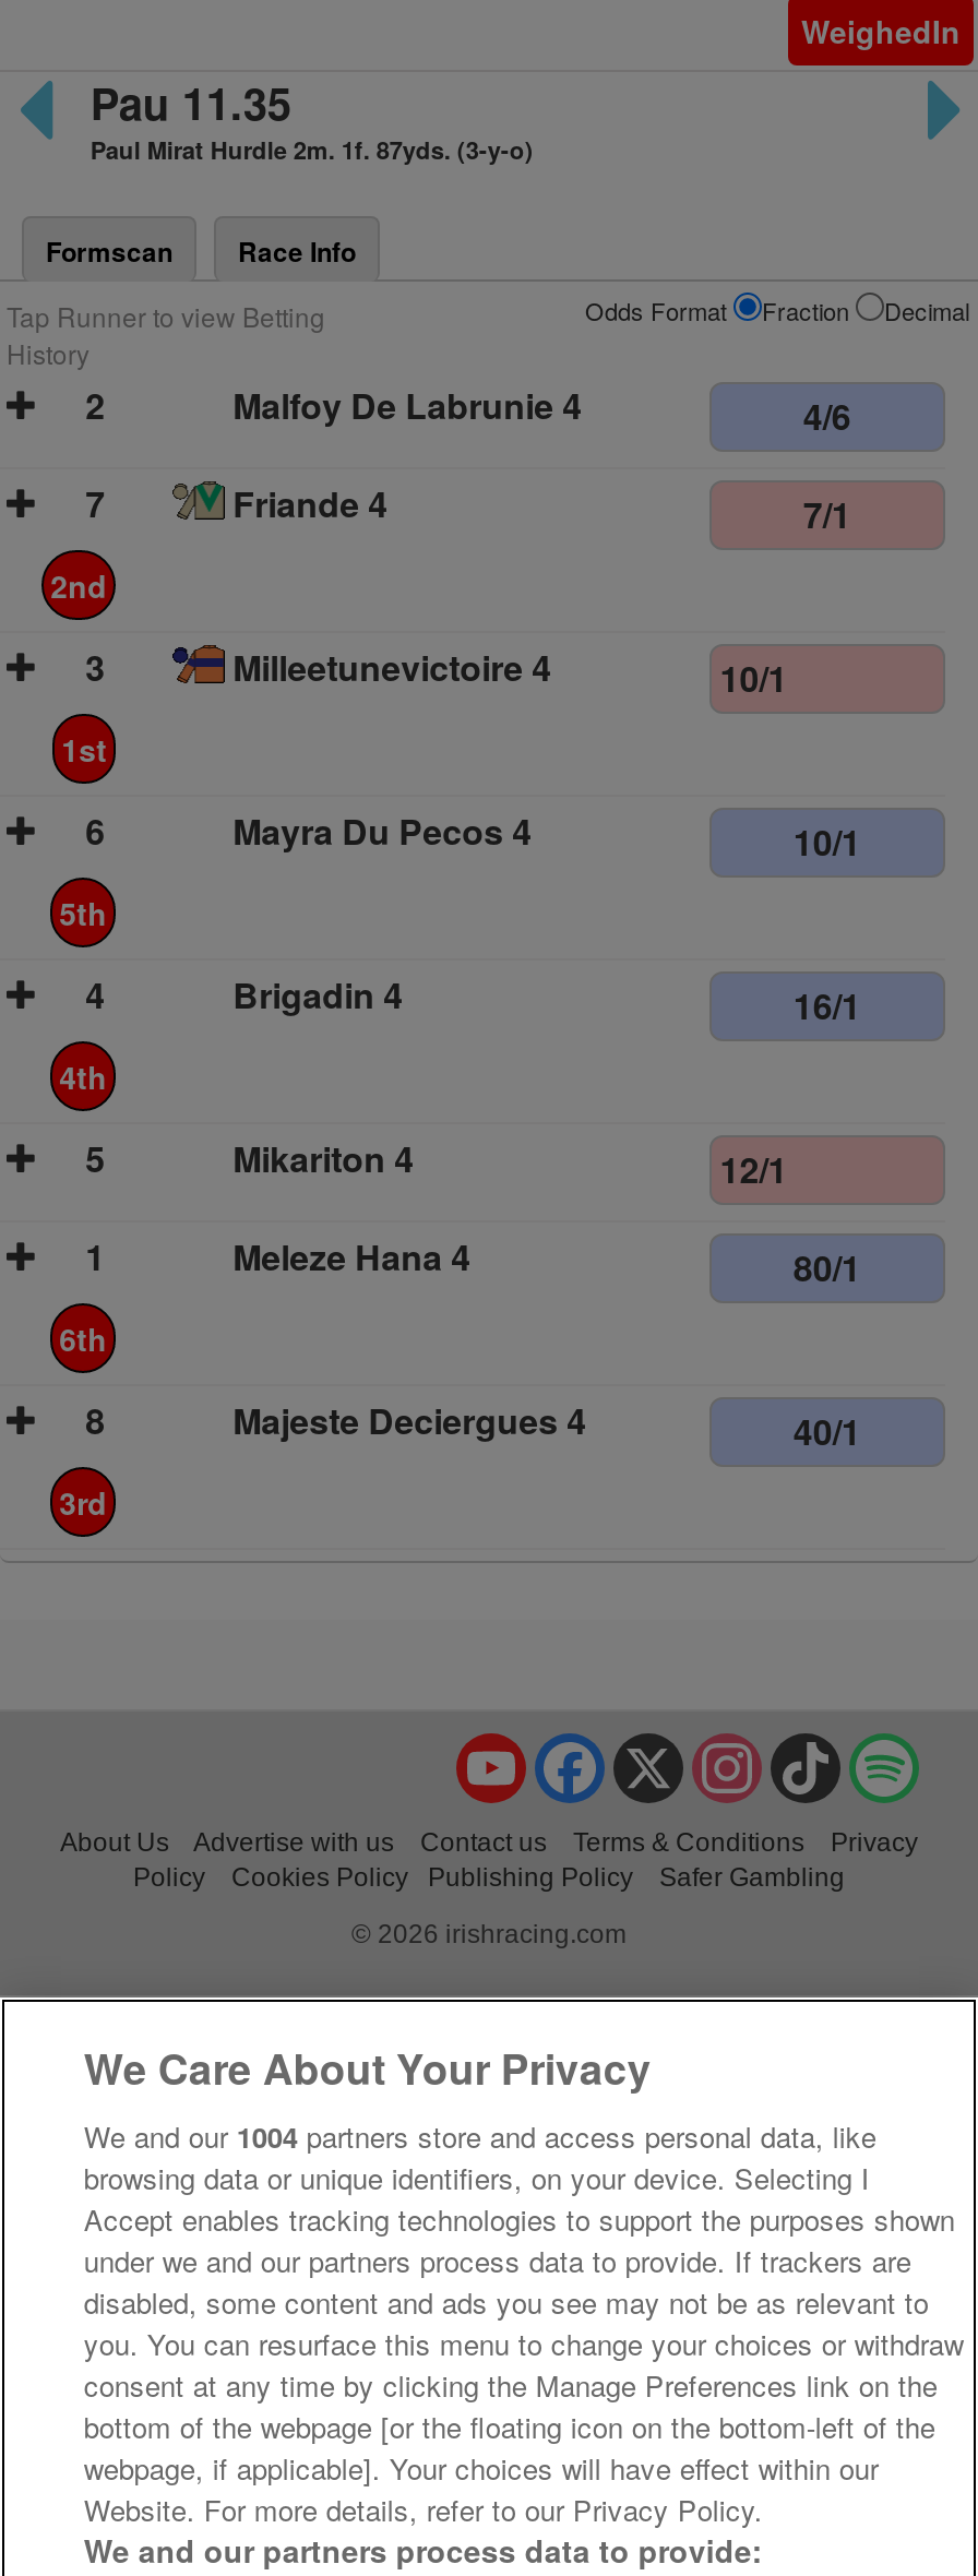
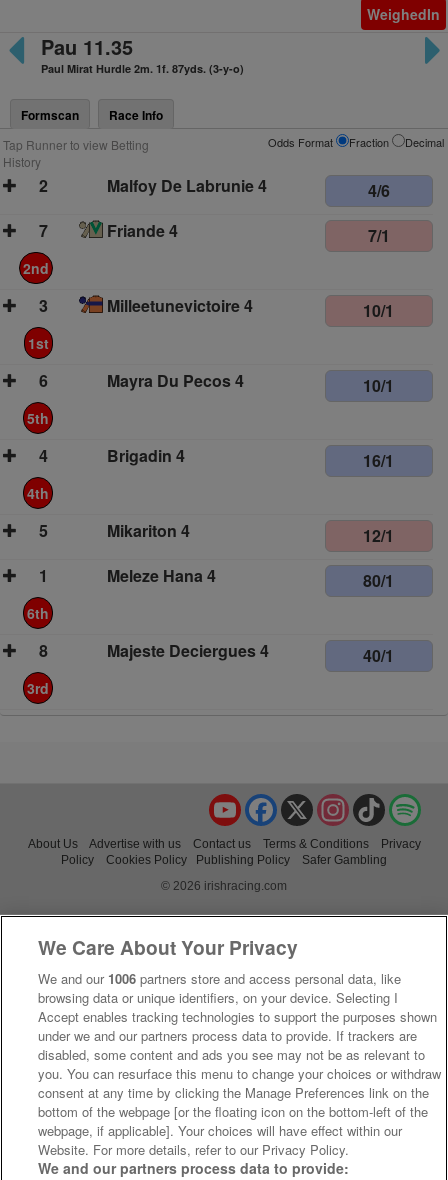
[84,2115,876,2157] We and our 1004 partners store and access personal data, like -> [38,969,401,988] We and our 1006 partners store and access personal data, like

